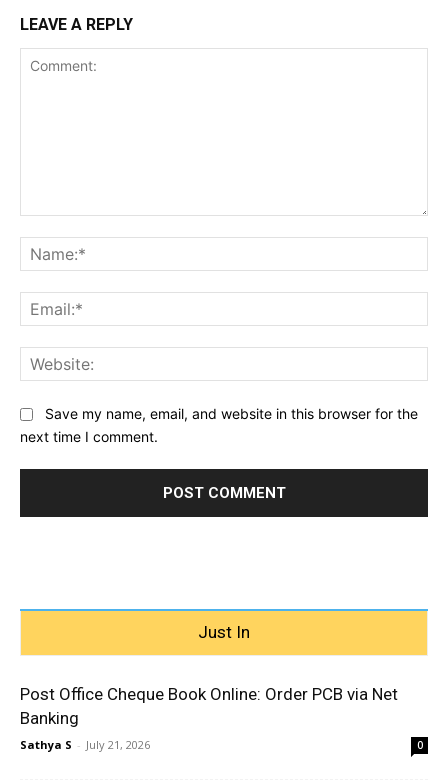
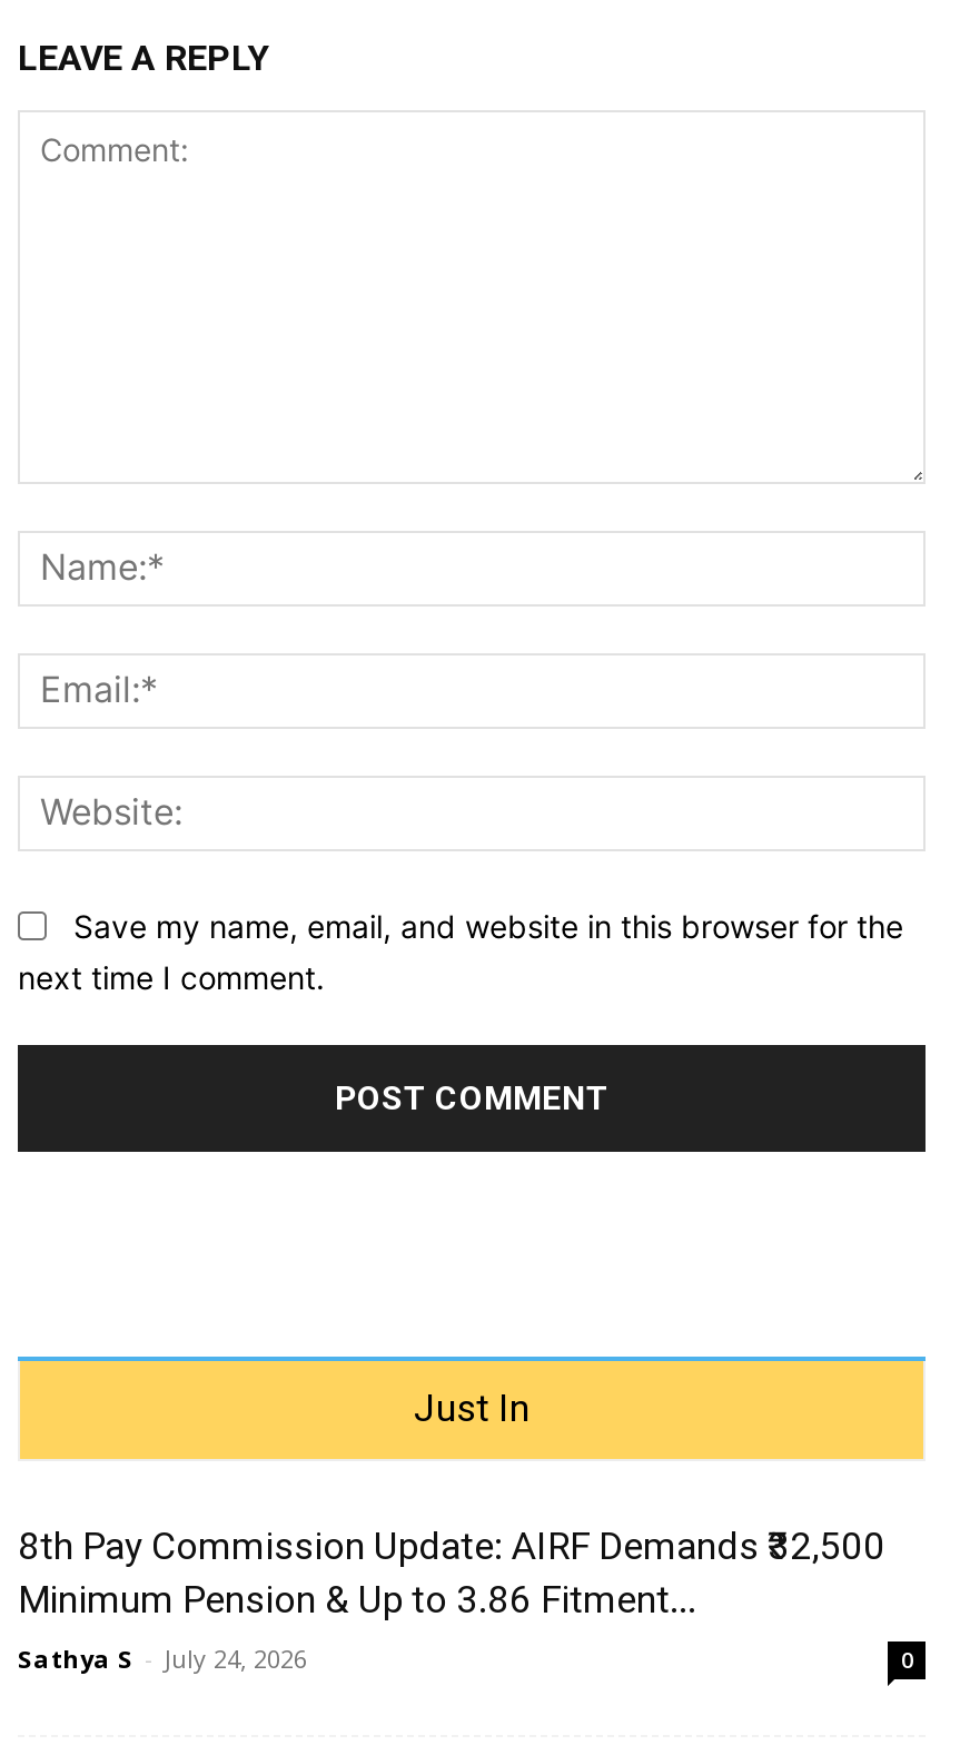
[20,683,398,751] Post Office Cheque Book Online: Order PCB via Net | Banking | Sathya S - July 21, 2026 -> [18,1525,885,1676] 8th Pay Commission Update: AIRF Demands ₹32,500 | Minimum Pension & Up to 3.86 Fitment... | Sathya S - July 24, 2026

